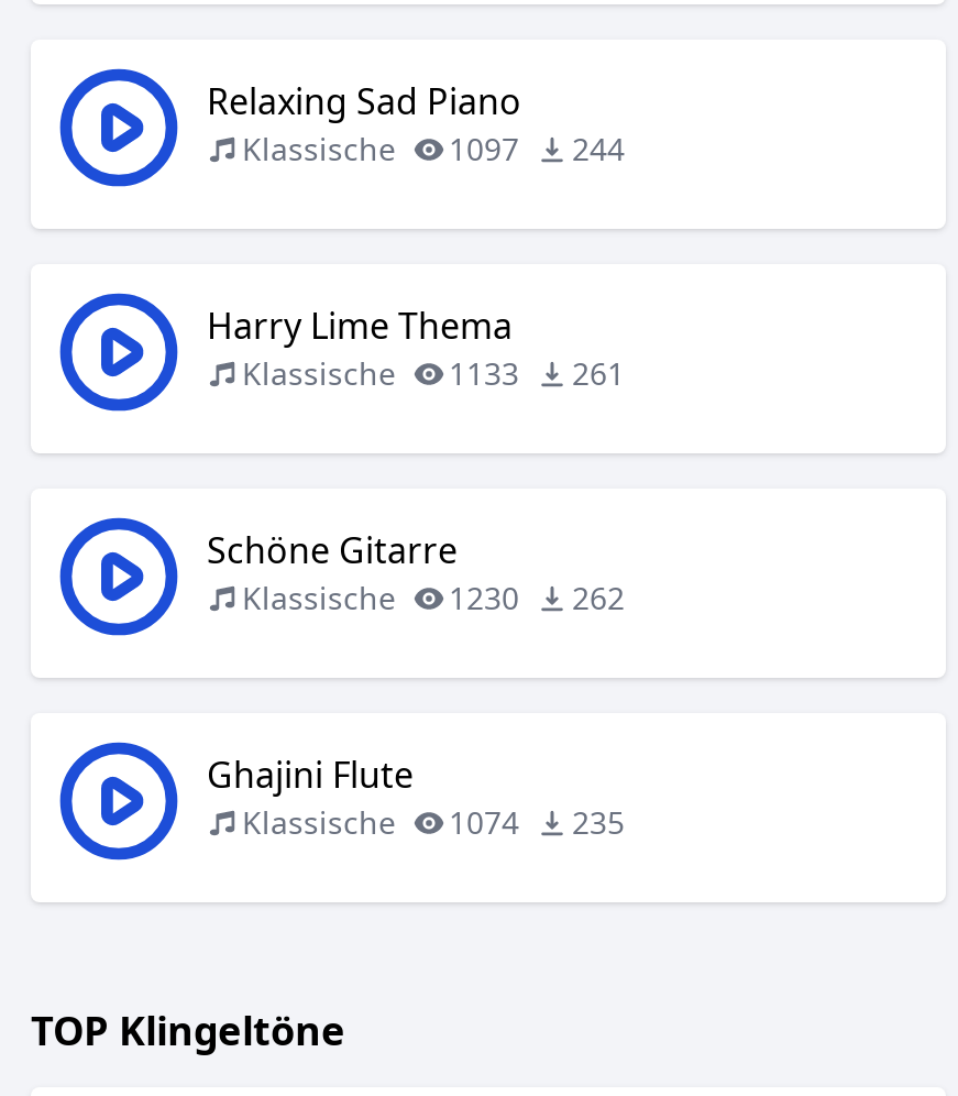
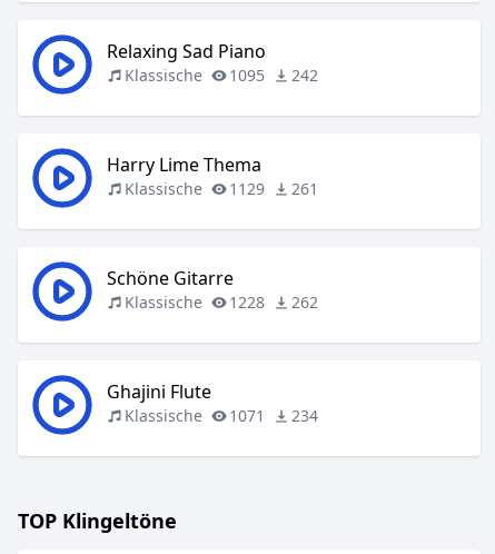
[449,128,519,169] 1097 -> [229,65,265,86] 1095
[572,128,625,169] 244 -> [291,65,318,86] 242
[242,352,625,394] Klassische 1133 261 -> [125,178,318,199] Klassische 1129 261
[242,577,625,618] Klassische 1230 262 -> [125,291,318,313] Klassische 1228 262
[449,801,519,843] 1074 -> [229,405,265,426] 1071
[572,801,625,843] 235 -> [291,405,318,426] 234

